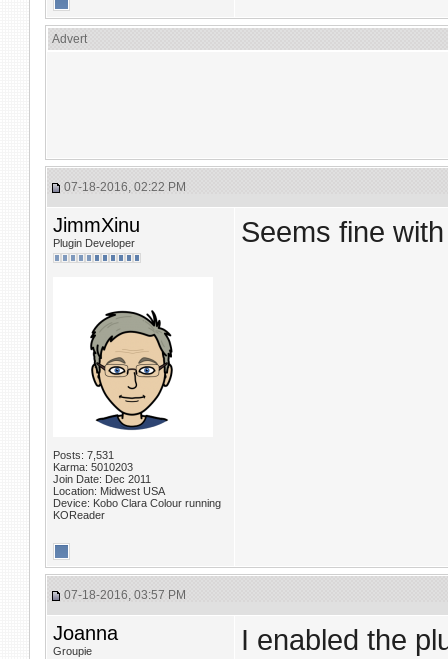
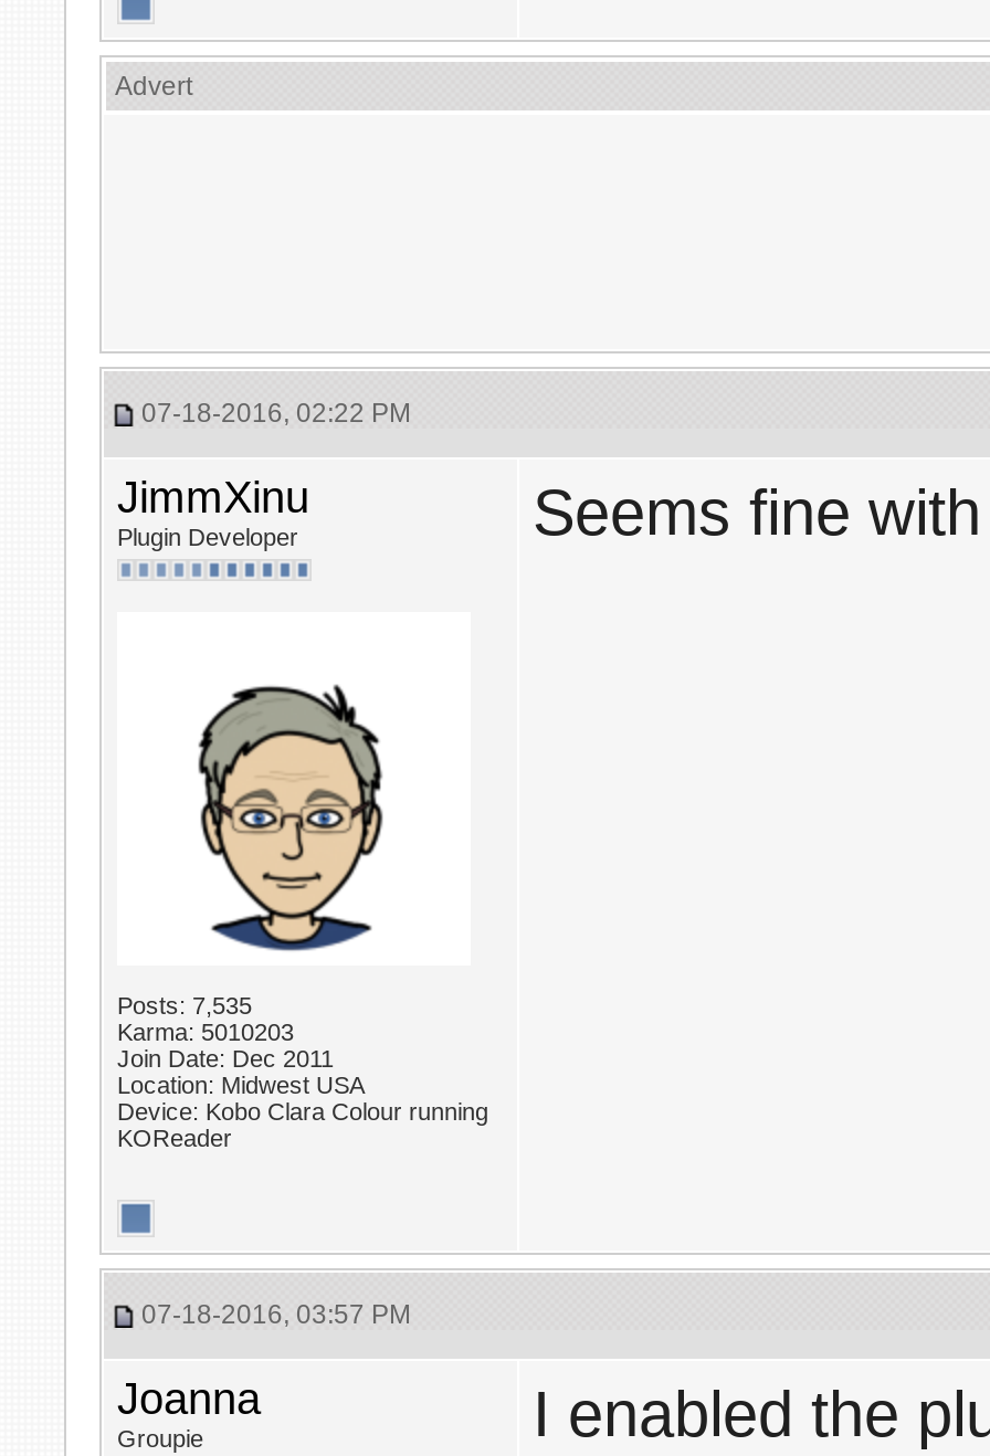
[53,449,114,461] Posts: 7,531 -> [117,992,252,1019] Posts: 7,535

